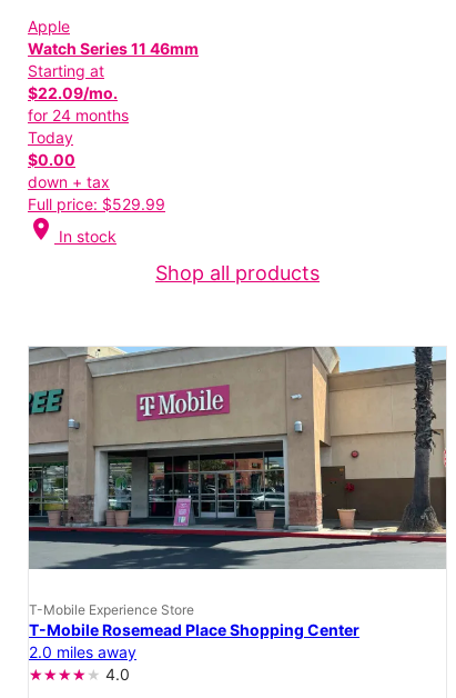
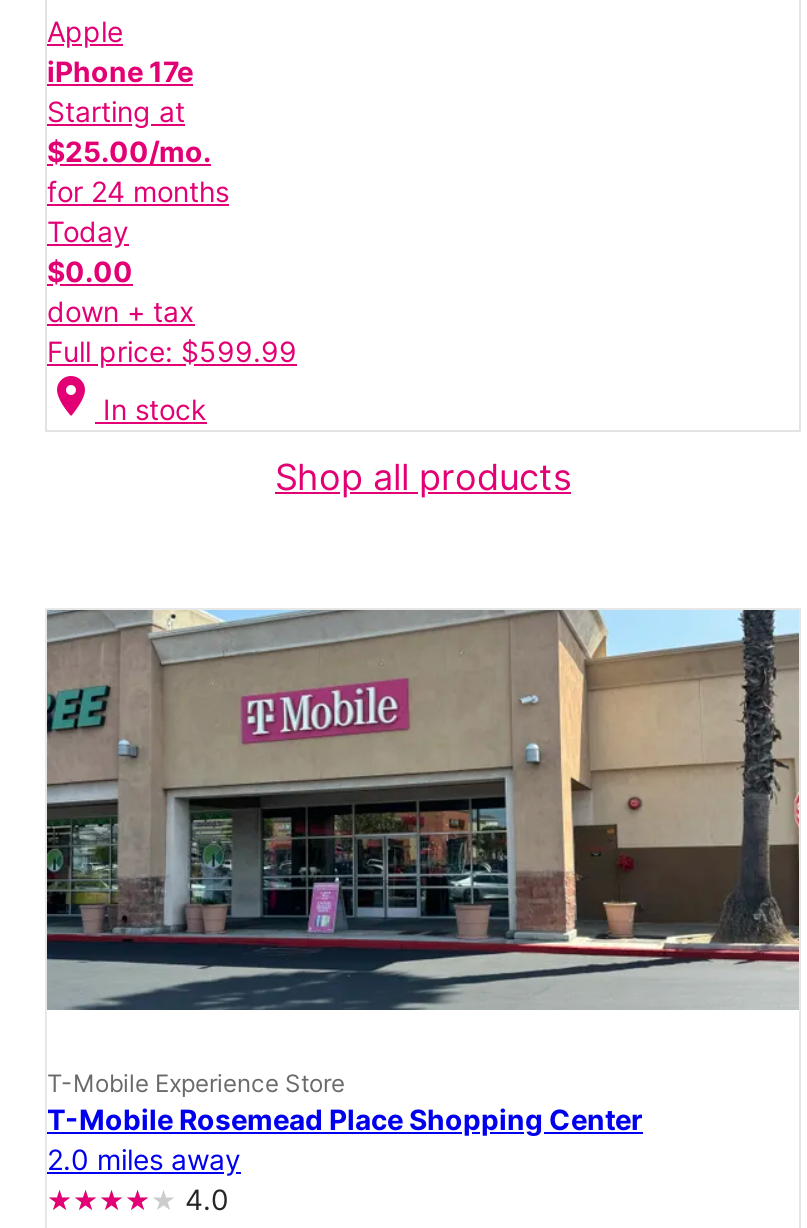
[28,39,199,58] Watch Series 11 46mm -> [47,55,193,89] iPhone 17e
[28,83,118,102] $22.09/mo. -> [47,135,211,169] $25.00/mo.
[28,194,165,213] Full price: $529.99 -> [47,335,297,369] Full price: $599.99

